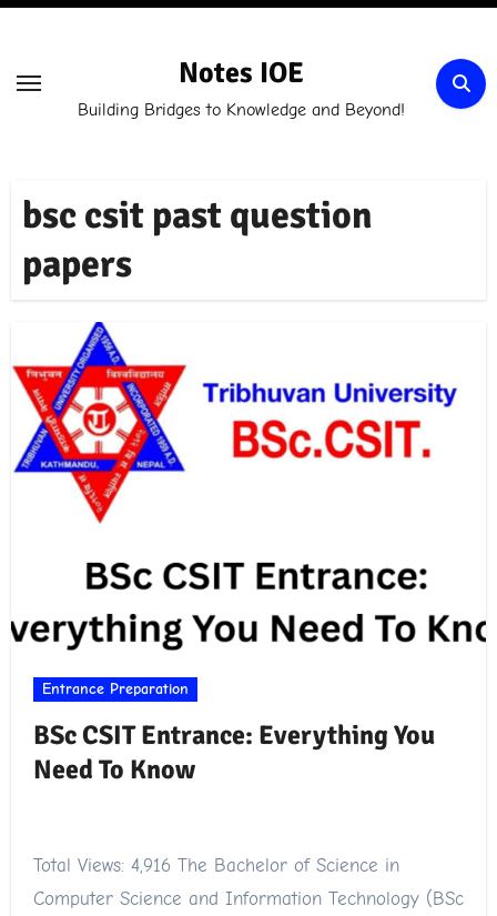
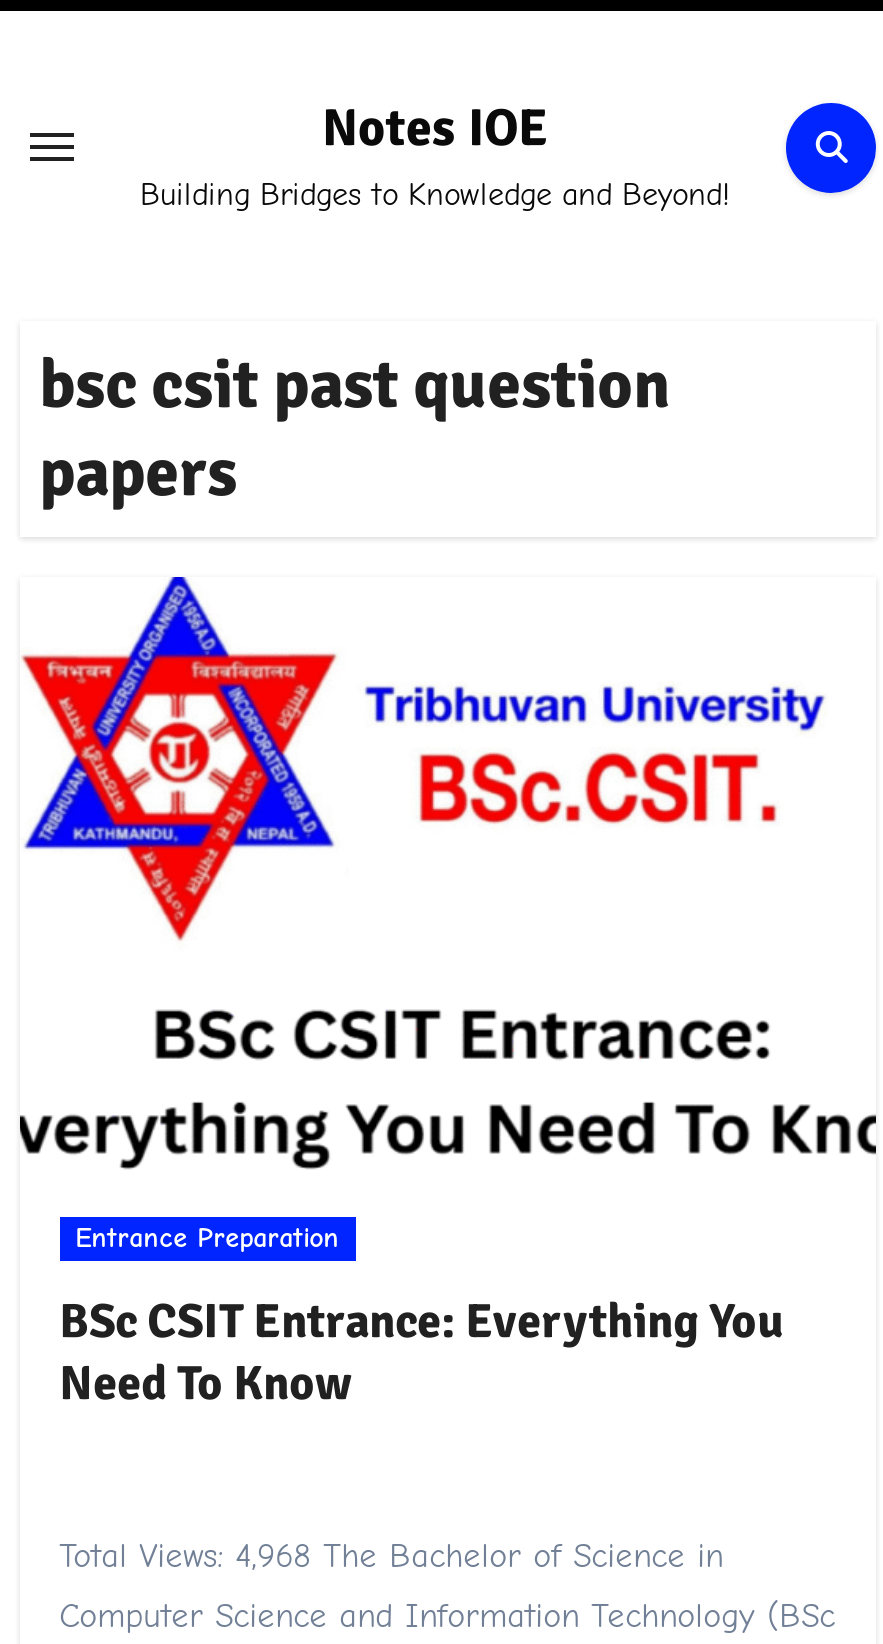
[33,855,399,876] Total Views: 4,916 The Bachelor of Science in -> [59,1537,723,1575] Total Views: 4,968 The Bachelor of Science in

